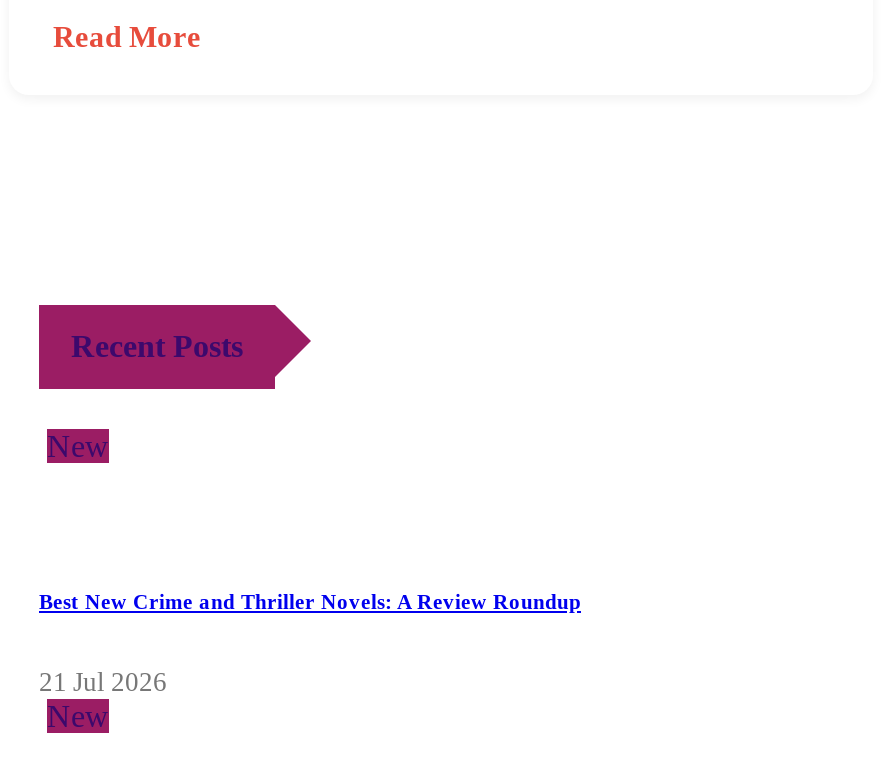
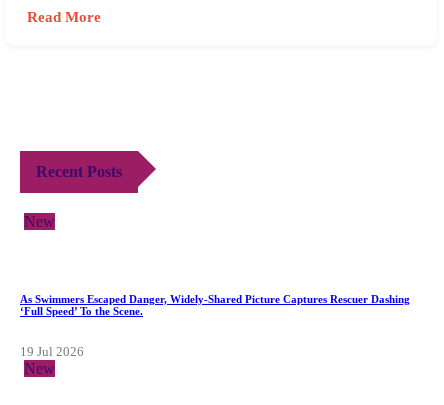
[39,589,581,613] Best New Crime and Thriller Novels: A Review Roundup -> [20,293,410,317] As Swimmers Escaped Danger, Widely-Shared Picture Captures Rescuer Dashing | ‘Full Speed’ To the Scene.
[39,667,167,697] 21 Jul 2026 -> [20,344,84,359] 19 Jul 2026

